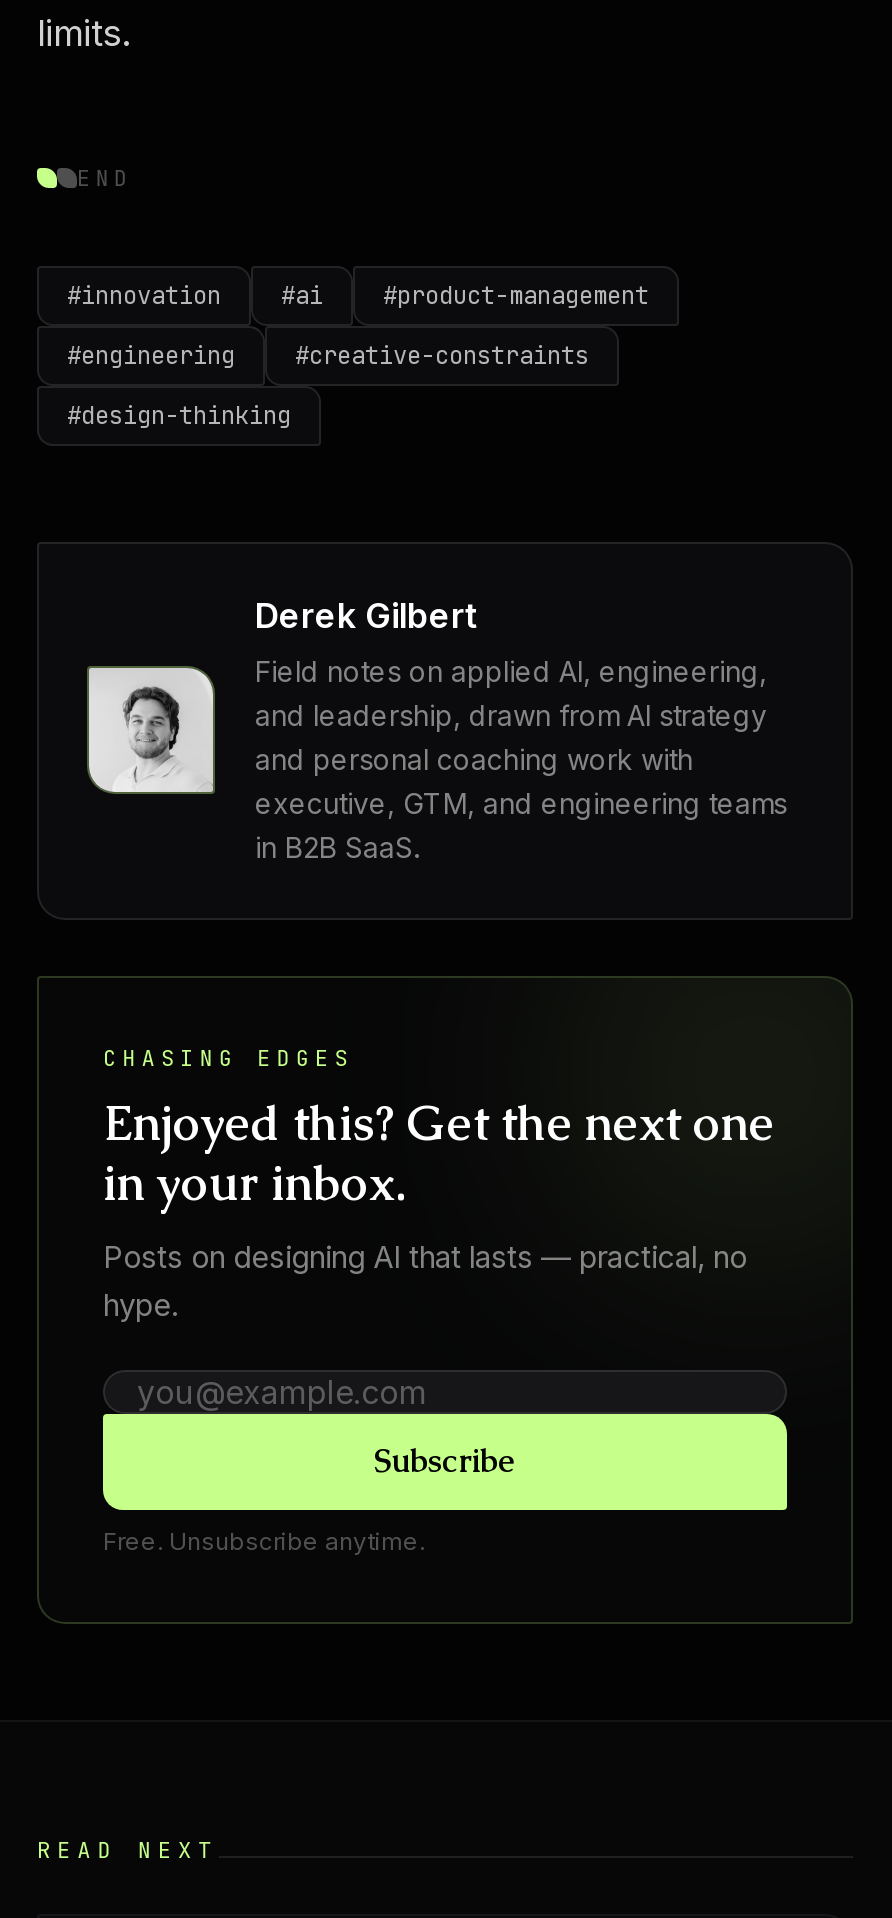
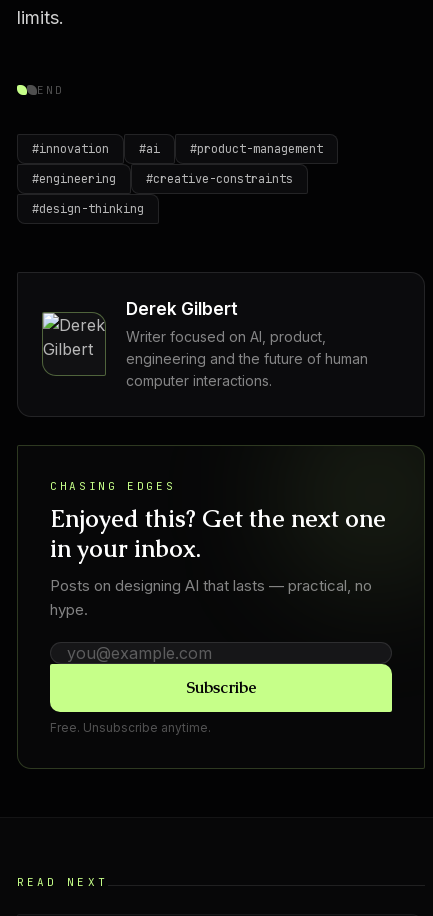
[87,653,787,863] [image] | Field notes on applied AI, engineering, | and leadership, drawn from AI strategy | and personal coaching work with | executive, GTM, and engineering teams | in B2B SaaS. -> [43,311,368,389] [image] | Writer focused on AI, product, | engineering and the future of human | computer interactions.

